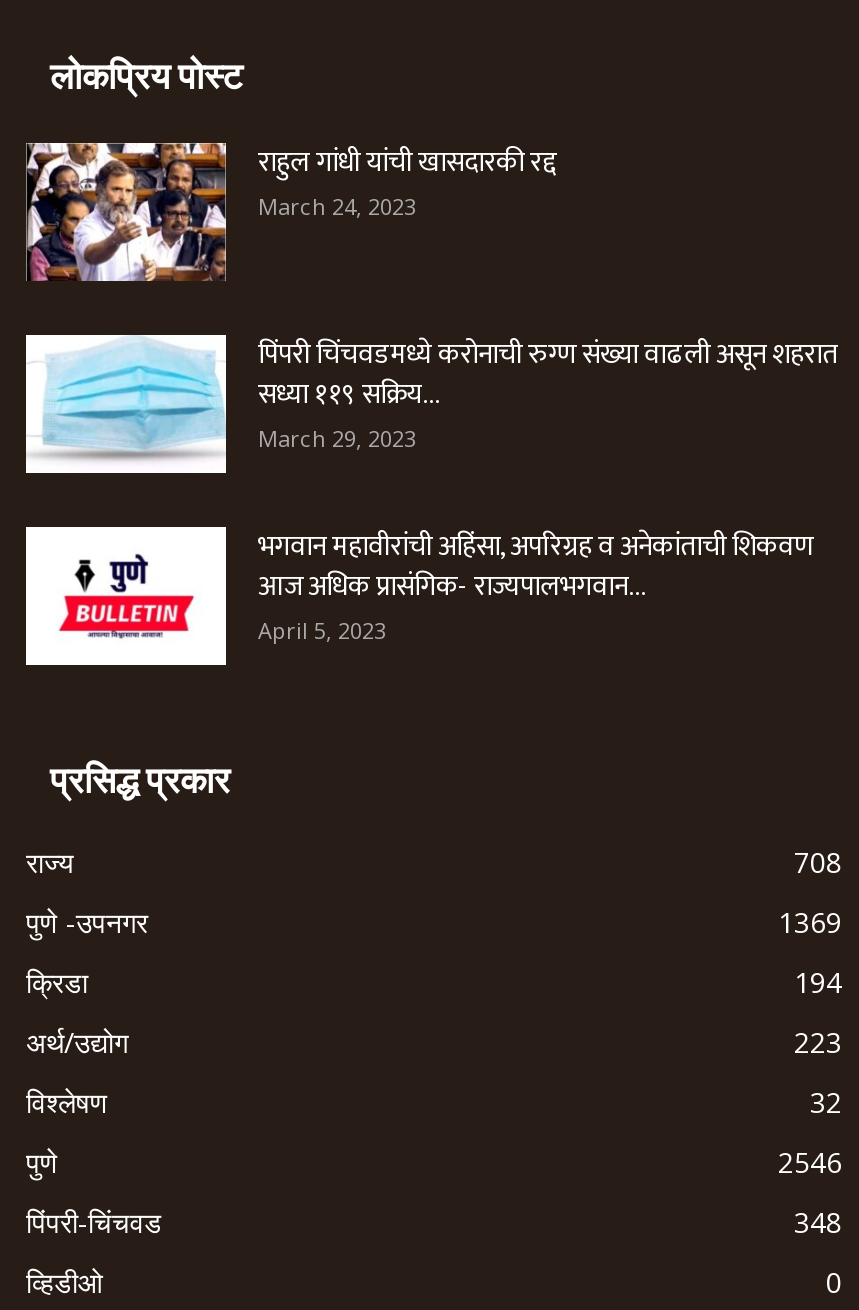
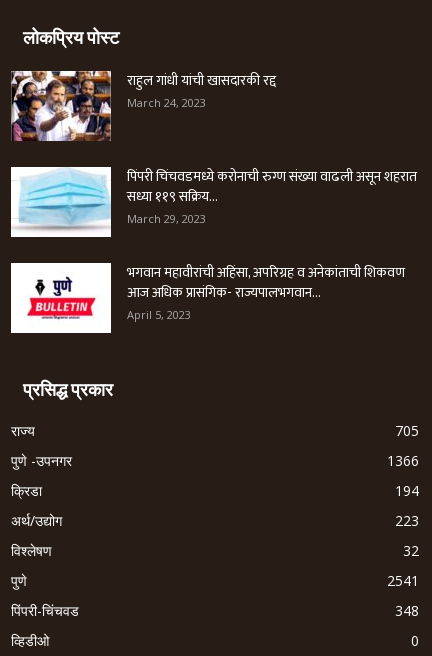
[794,842,842,880] 708 -> [395,421,419,440] 705
[778,902,842,940] 1369 -> [387,451,419,470] 1366
[778,1142,842,1180] 2546 -> [387,571,419,590] 2541

